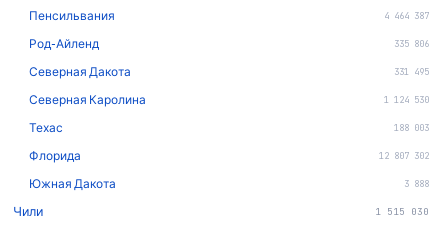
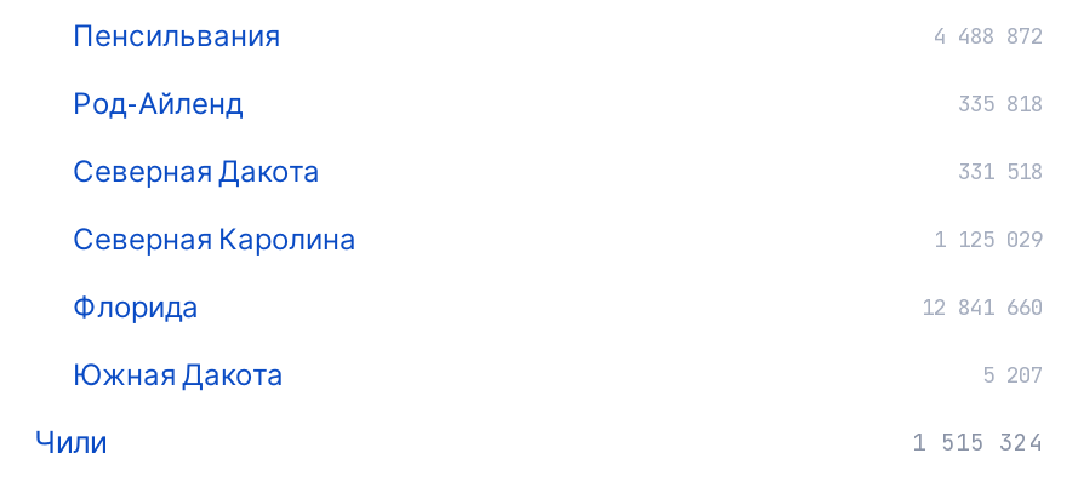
[384,9,429,21] 4 464 387 -> [934,21,1043,50] 4 488 872
[394,37,429,49] 335 806 -> [958,88,1043,117] 335 818
[394,65,429,77] 331 495 -> [958,156,1043,185] 331 518
[29,93,429,135] 1 124 530 | Техас | 188 003 -> [934,224,1043,253] 1 125 029
[379,149,429,161] 12 807 302 -> [922,292,1043,321] 12 841 660
[404,177,429,189] 3 888 -> [982,360,1043,389] 5 207
[375,205,429,218] 1 515 030 -> [912,426,1043,458] 1 515 324

